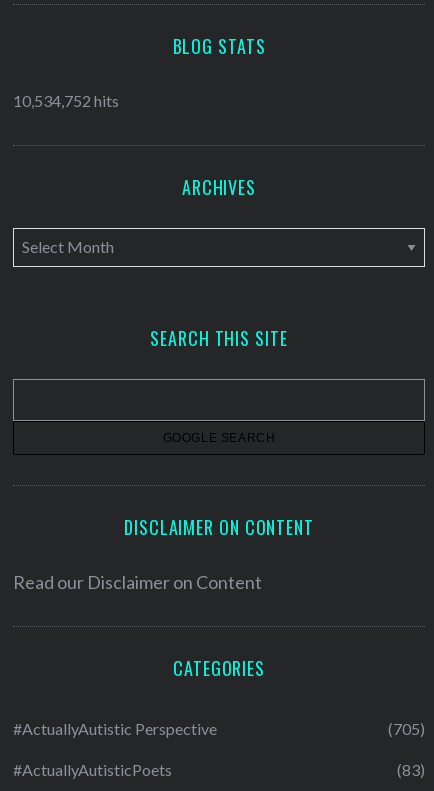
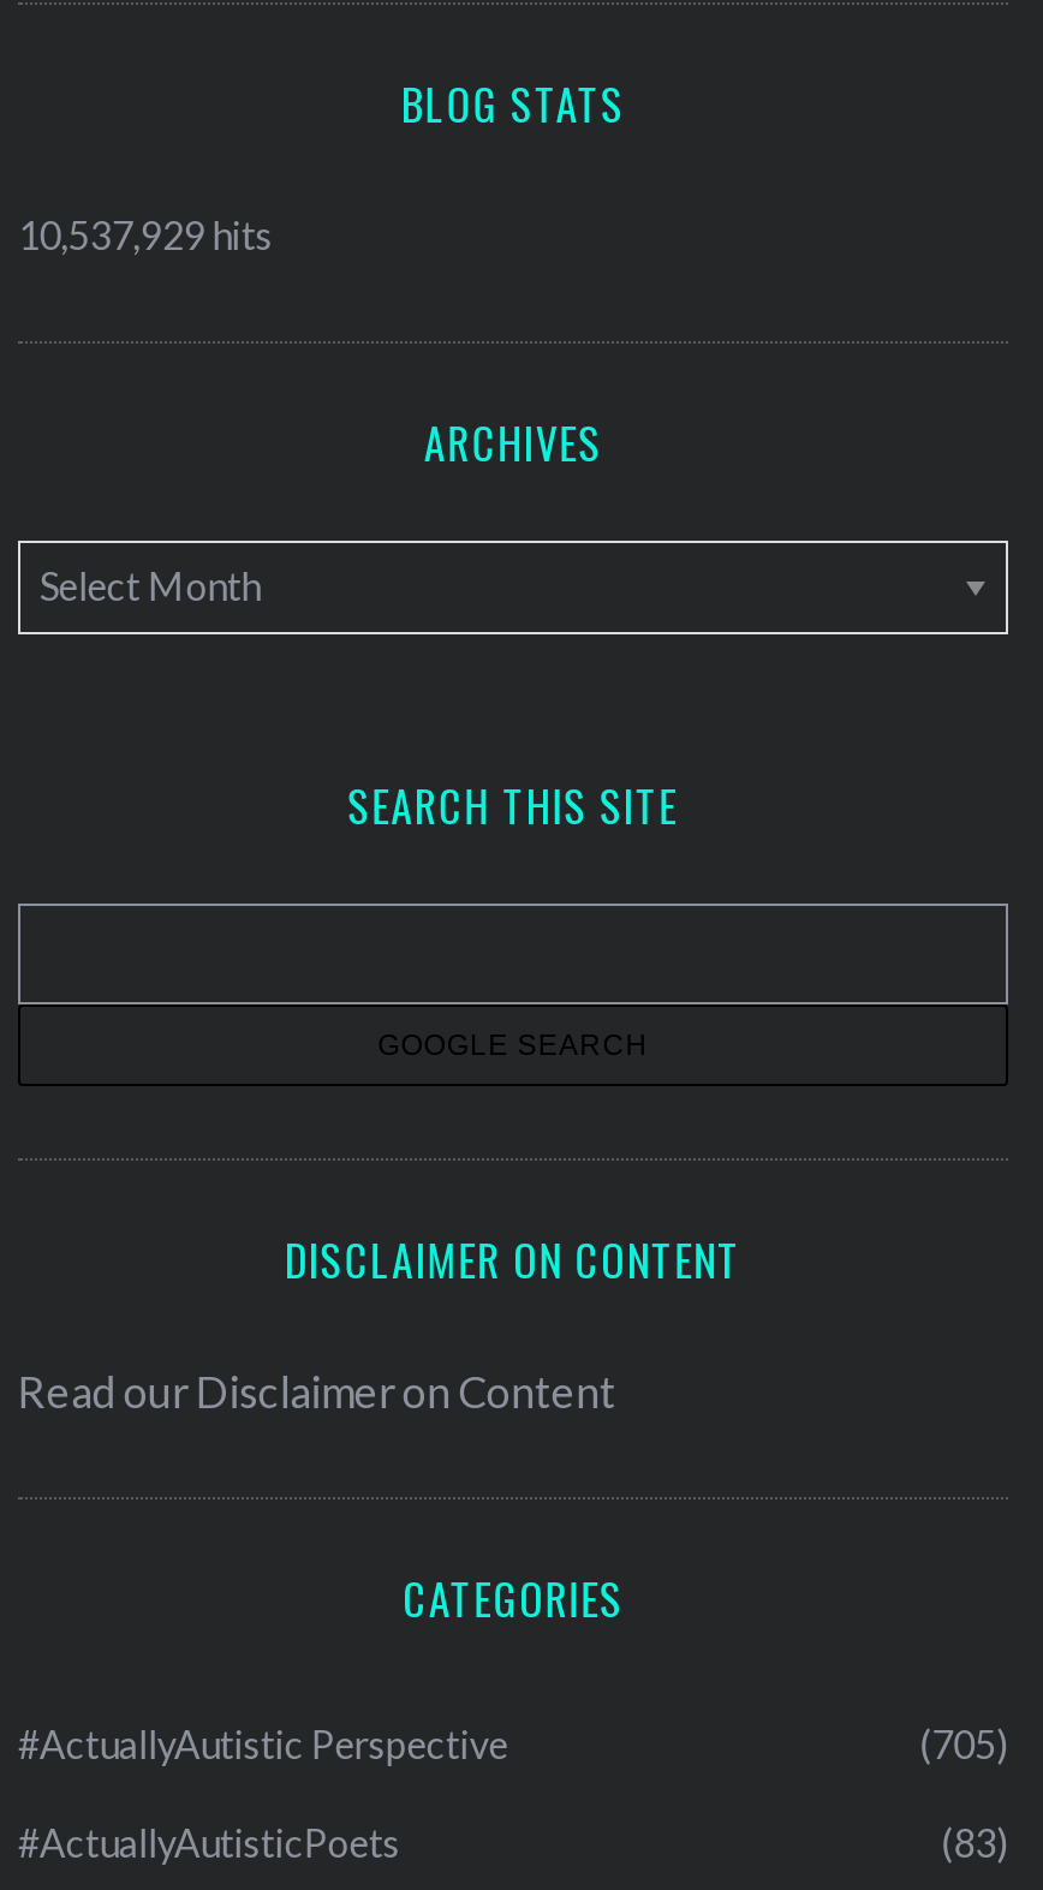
[13,91,119,110] 10,534,752 hits -> [18,211,273,257] 10,537,929 hits

